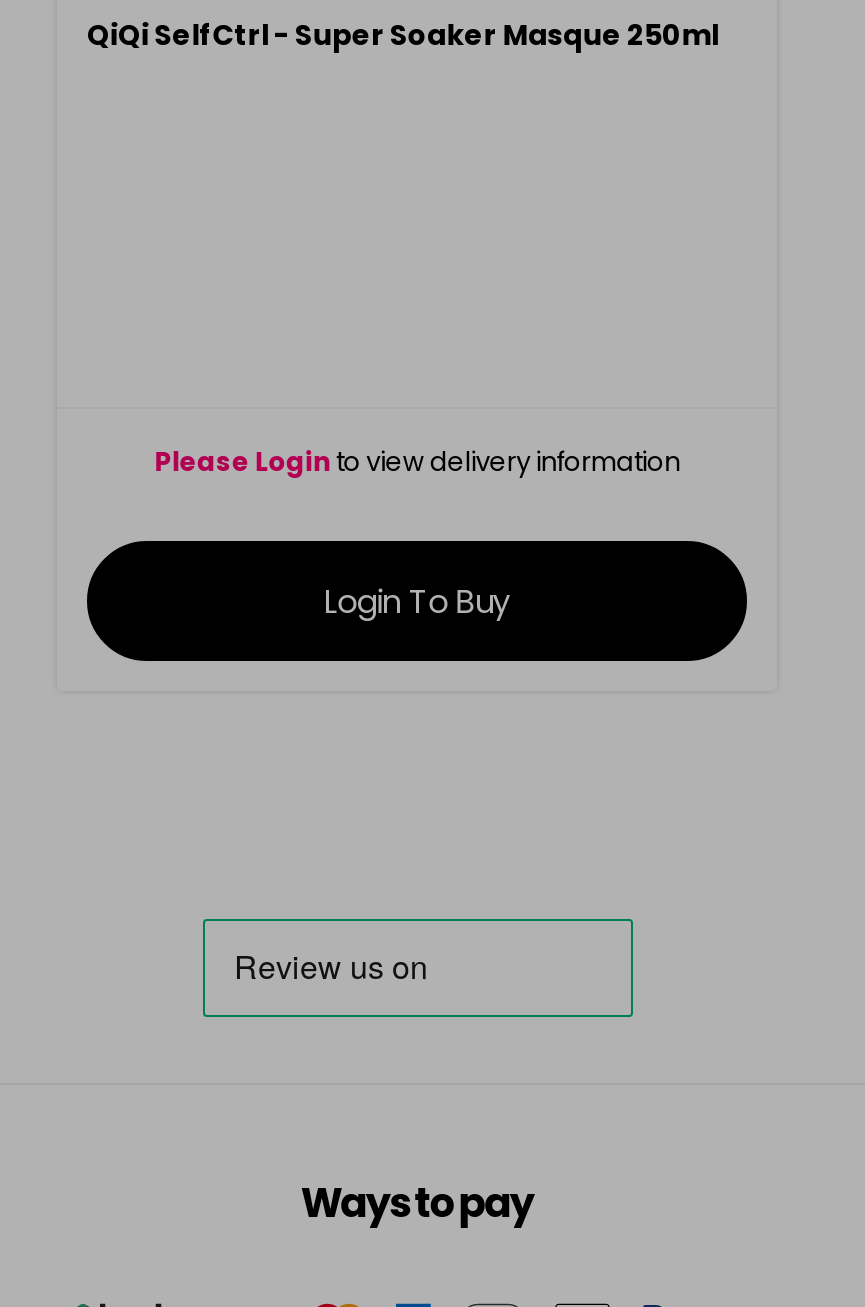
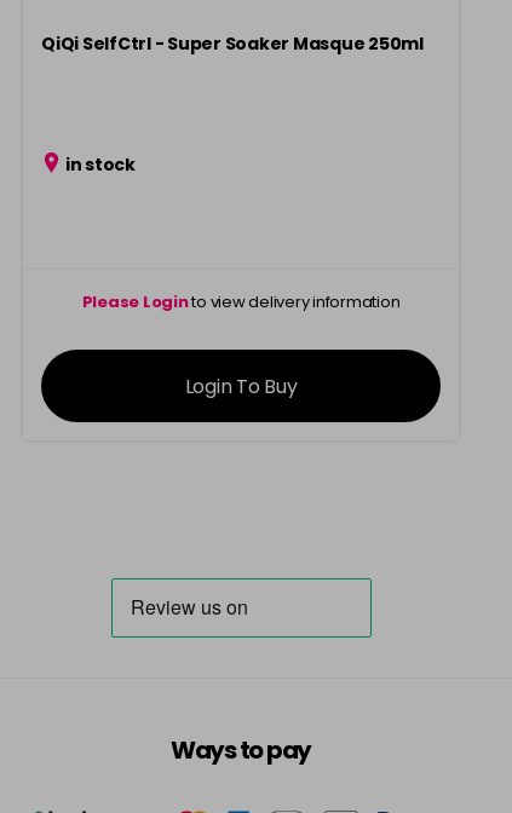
none -> [62,152,135,176] in stock

